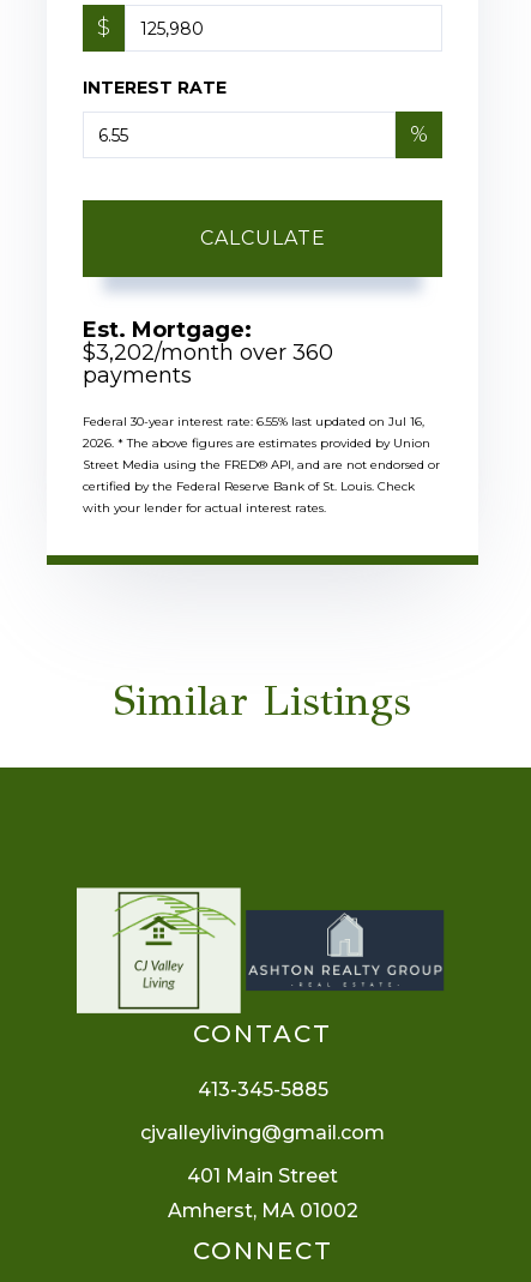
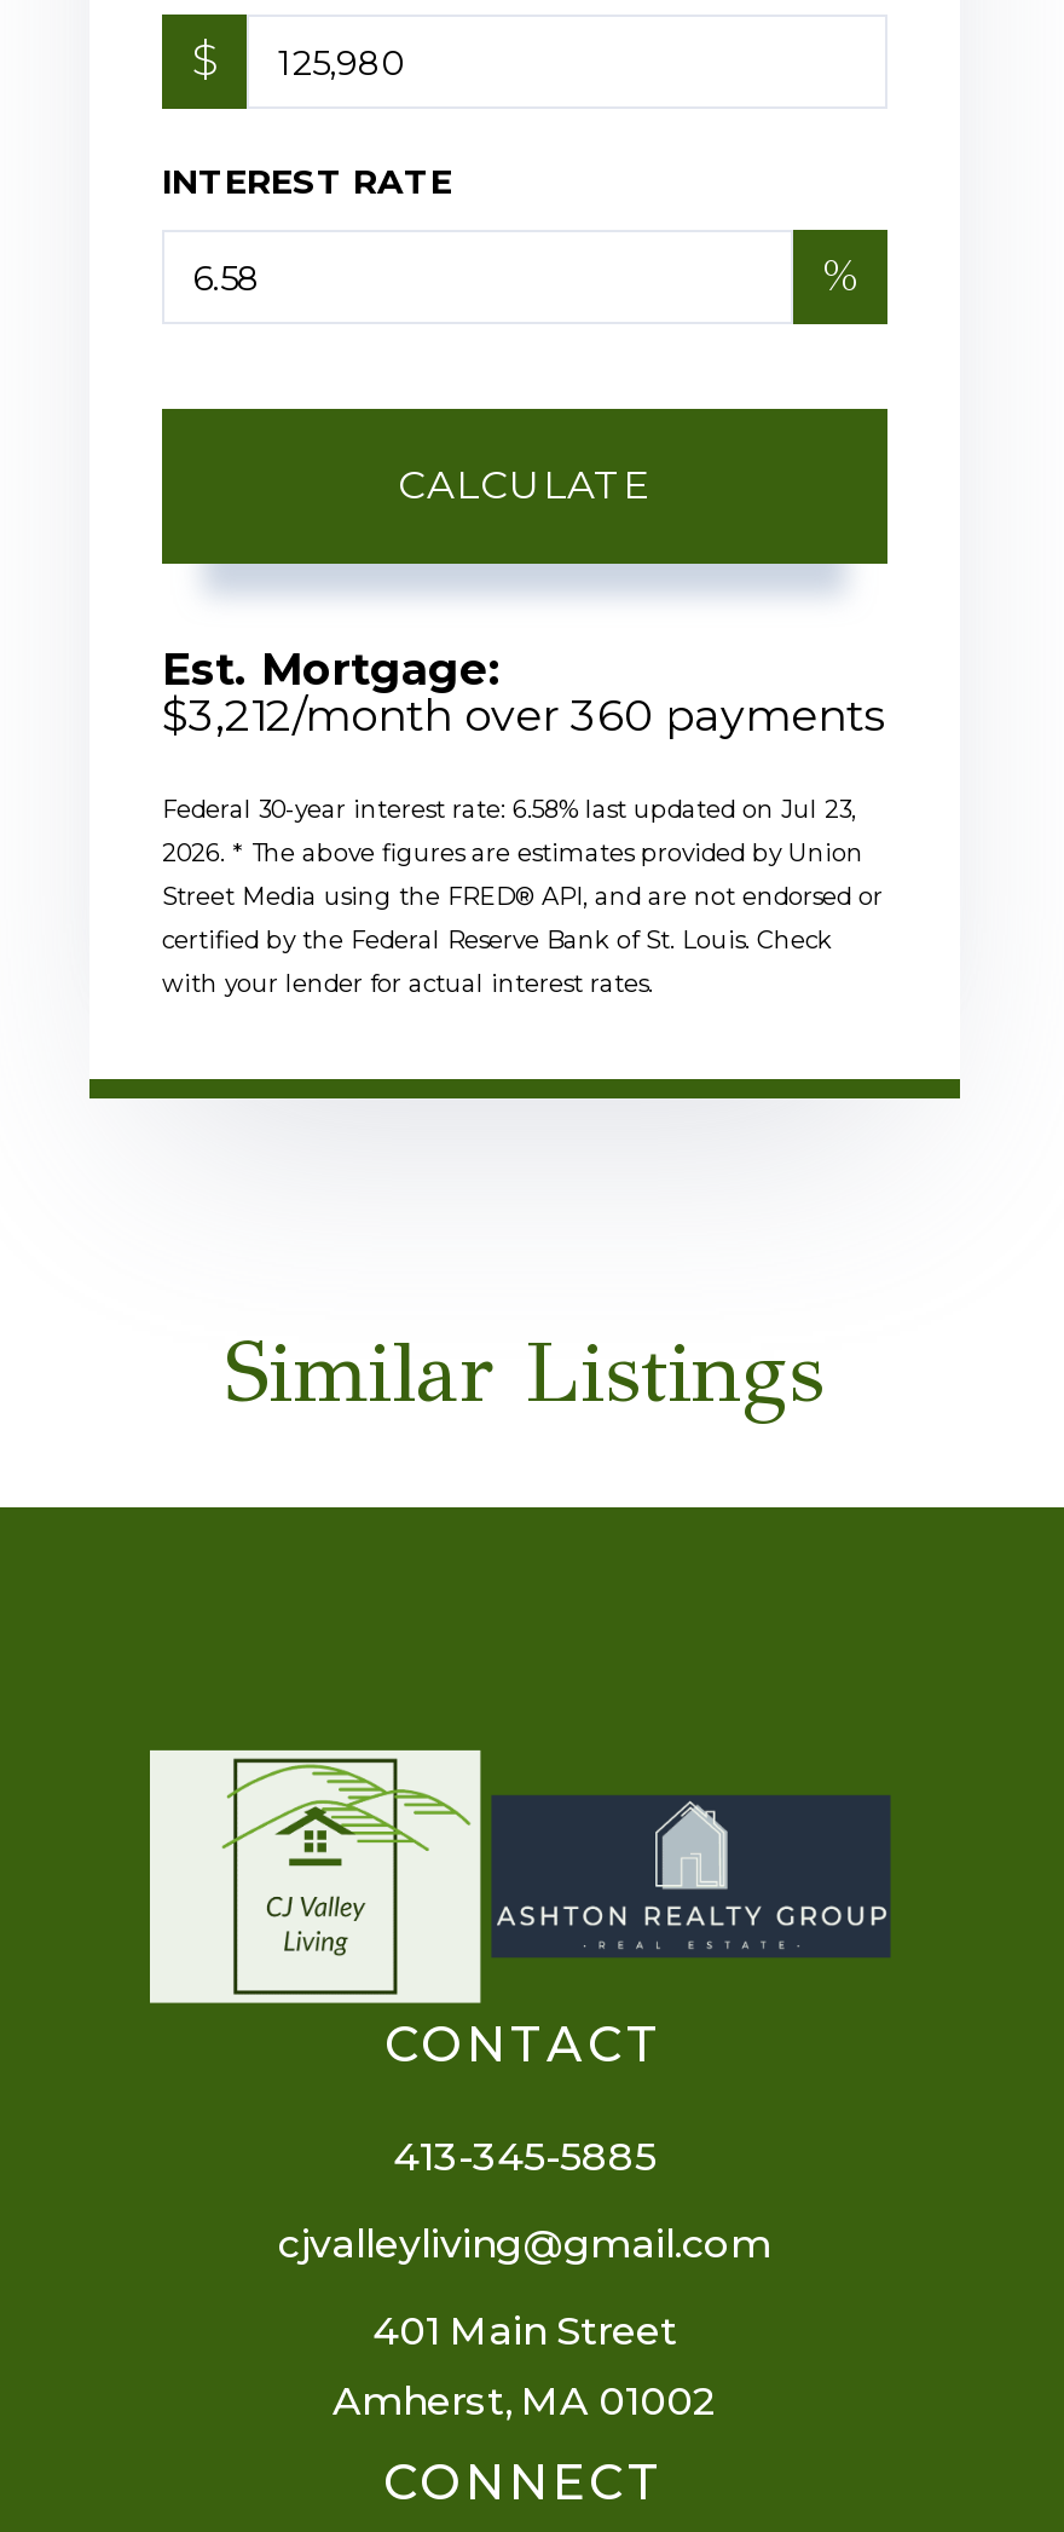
[83,340,333,389] $3,202/month over 360 | payments -> [162,690,885,744] $3,212/month over 360 payments
[83,414,424,430] Federal 30-year interest rate: 6.55% last updated on Jul 16, -> [162,794,856,826] Federal 30-year interest rate: 6.58% last updated on Jul 23,

